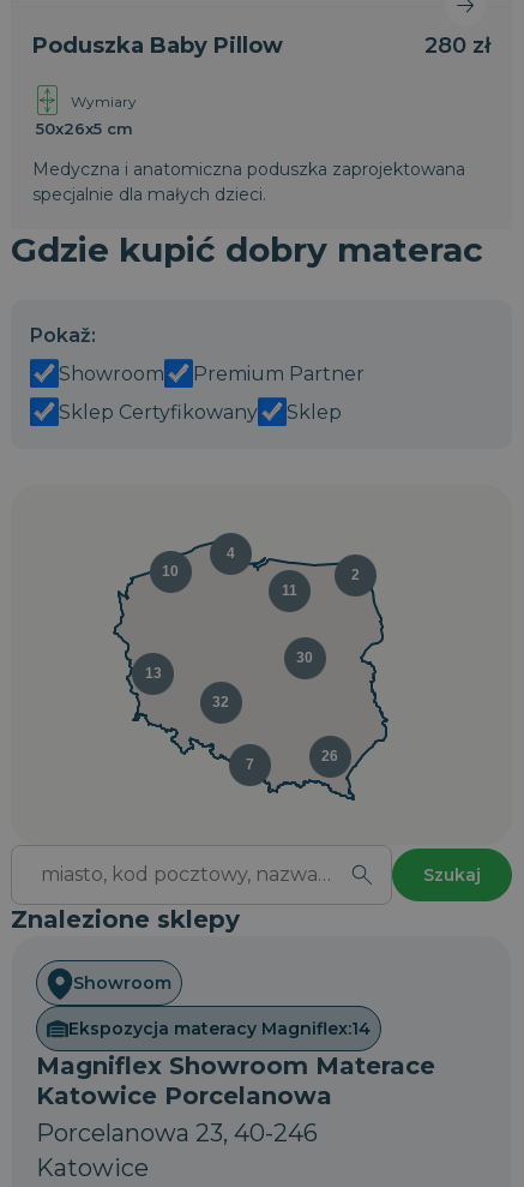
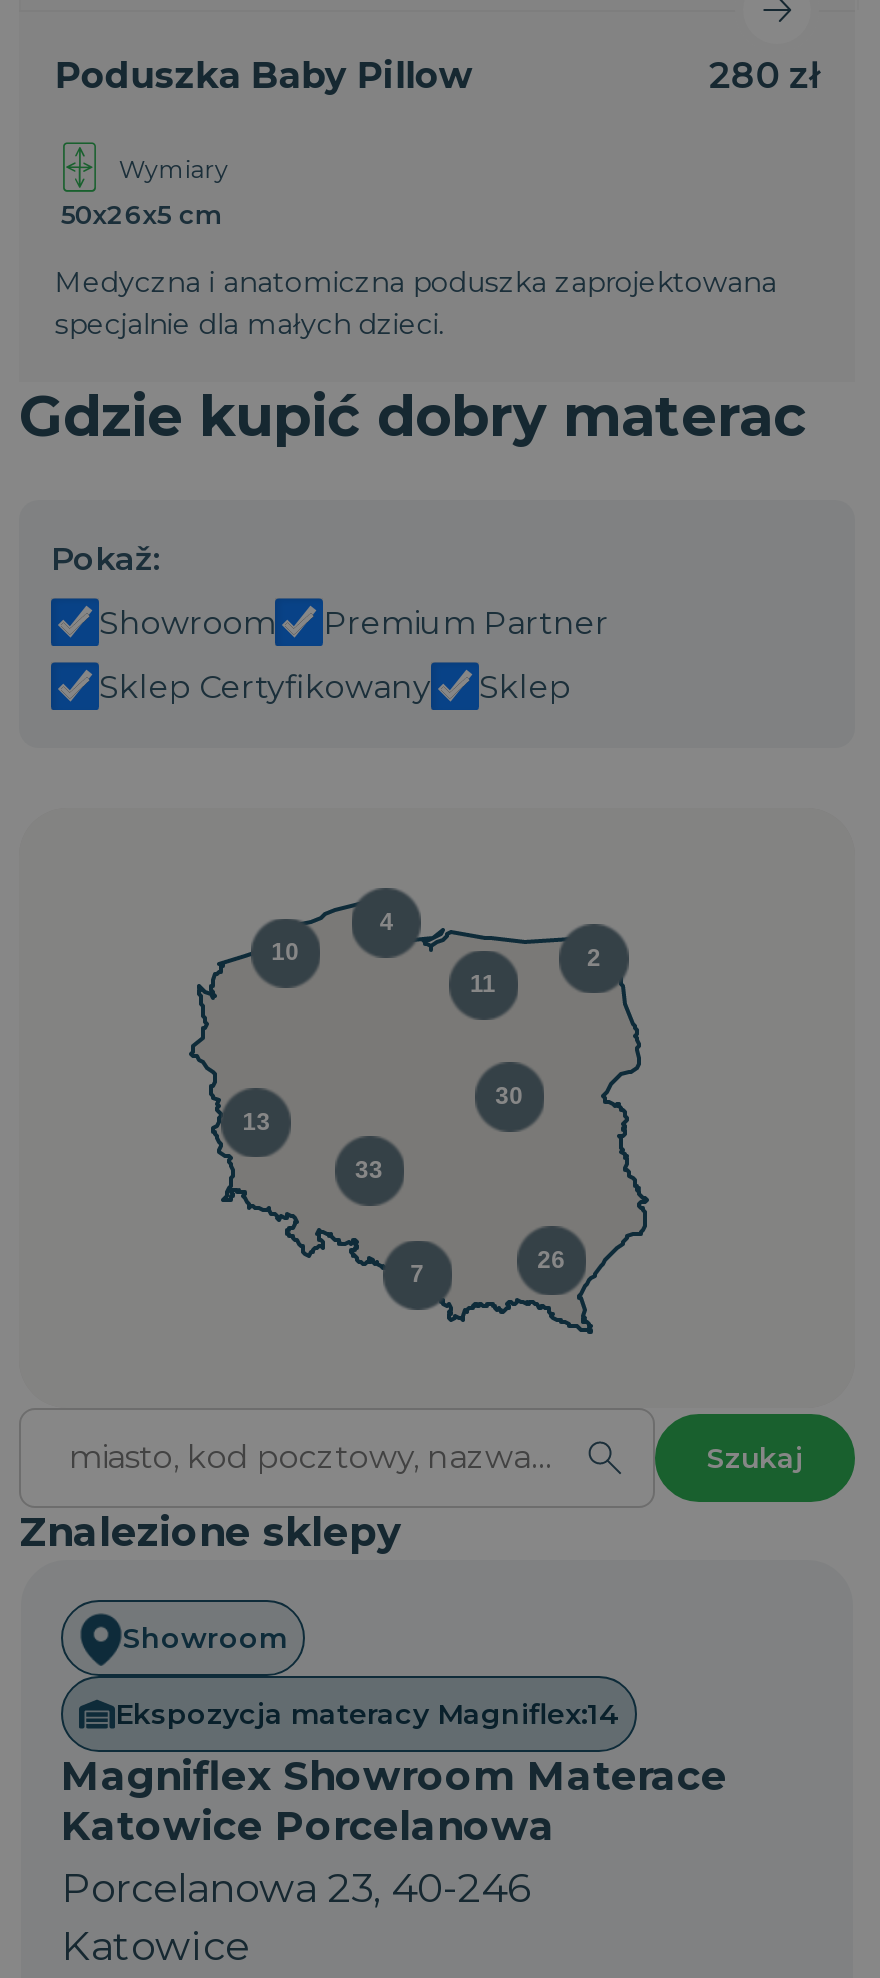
[212,694,229,711] 32 -> [355,1156,383,1184] 33

